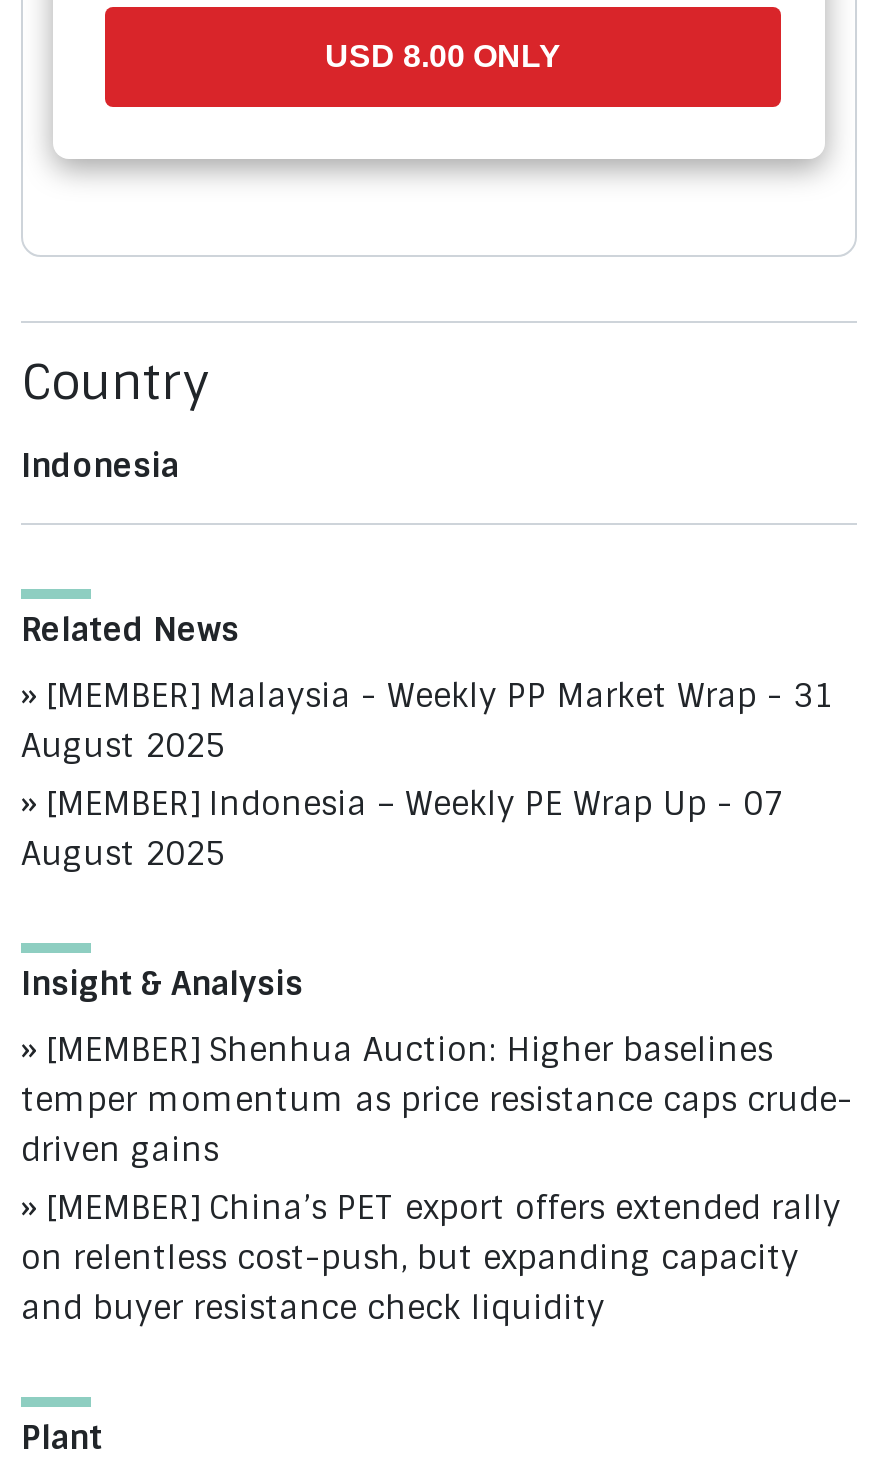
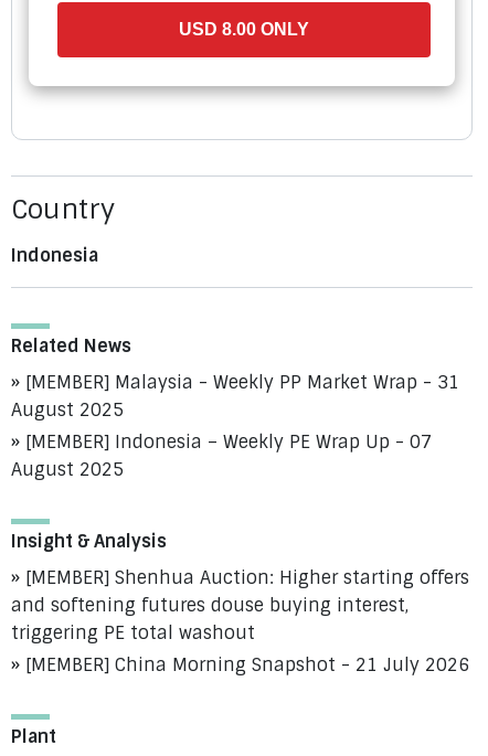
[21,1030,853,1330] [MEMBER] Shenhua Auction: Higher baselines | temper momentum as price resistance caps crude- | driven gains | [MEMBER] China’s PET export offers extended rally | on relentless cost-push, but expanding capacity | and buyer resistance check liquidity -> [11,567,469,677] [MEMBER] Shenhua Auction: Higher starting offers | and softening futures douse buying interest, | triggering PE total washout | [MEMBER] China Morning Snapshot - 21 July 2026

